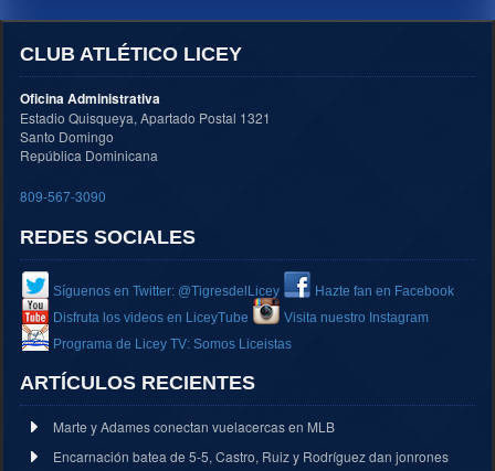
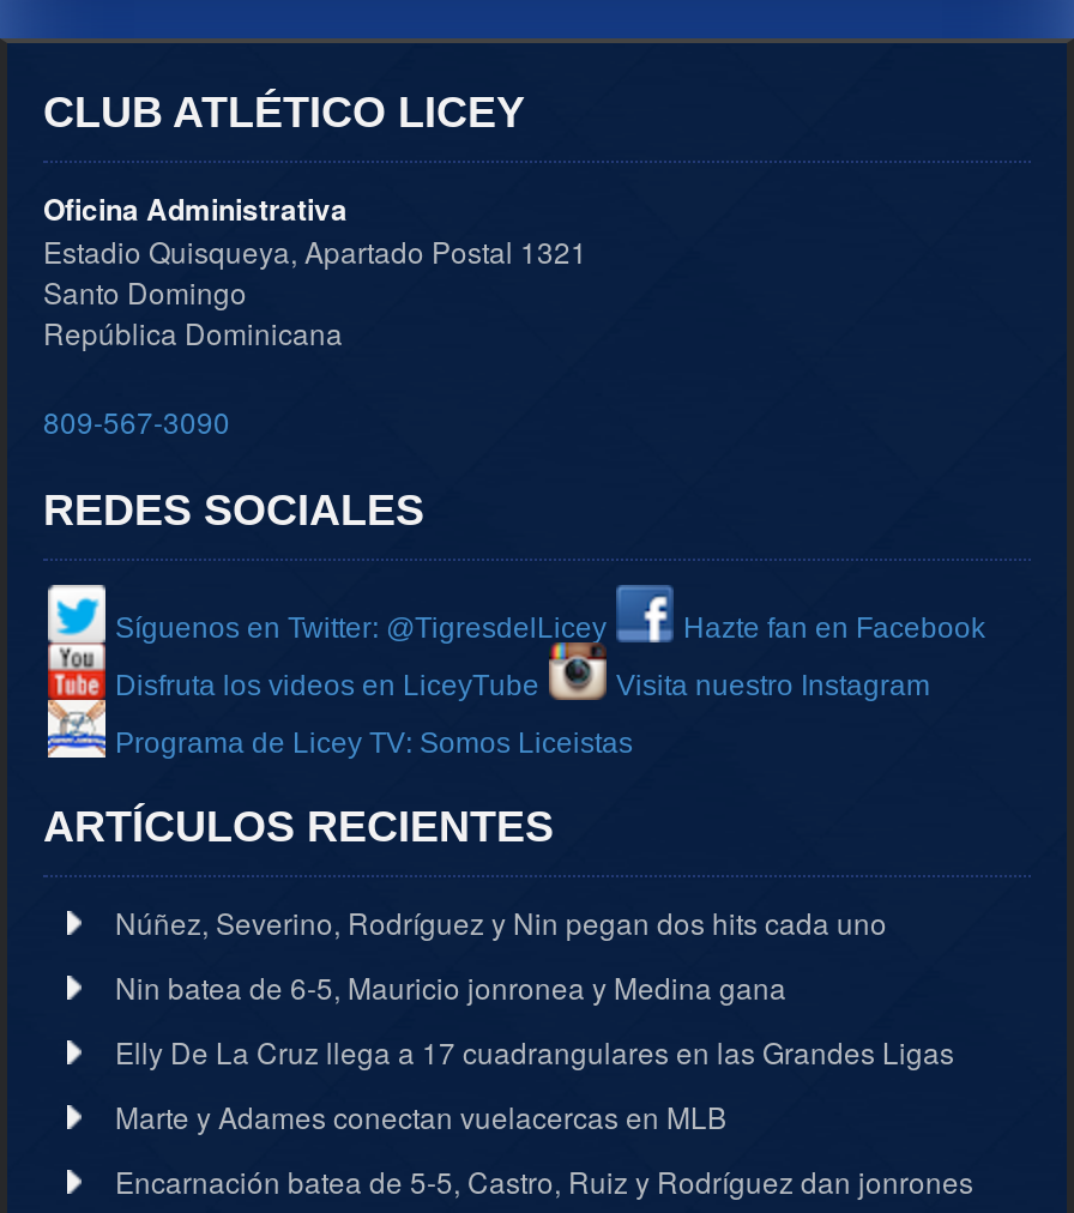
none -> [115,901,954,1071] Núñez, Severino, Rodríguez y Nin pegan dos hits cada uno | Nin batea de 6-5, Mauricio jonronea y Medina gana | Elly De La Cruz llega a 17 cuadrangulares en las Grandes Ligas

